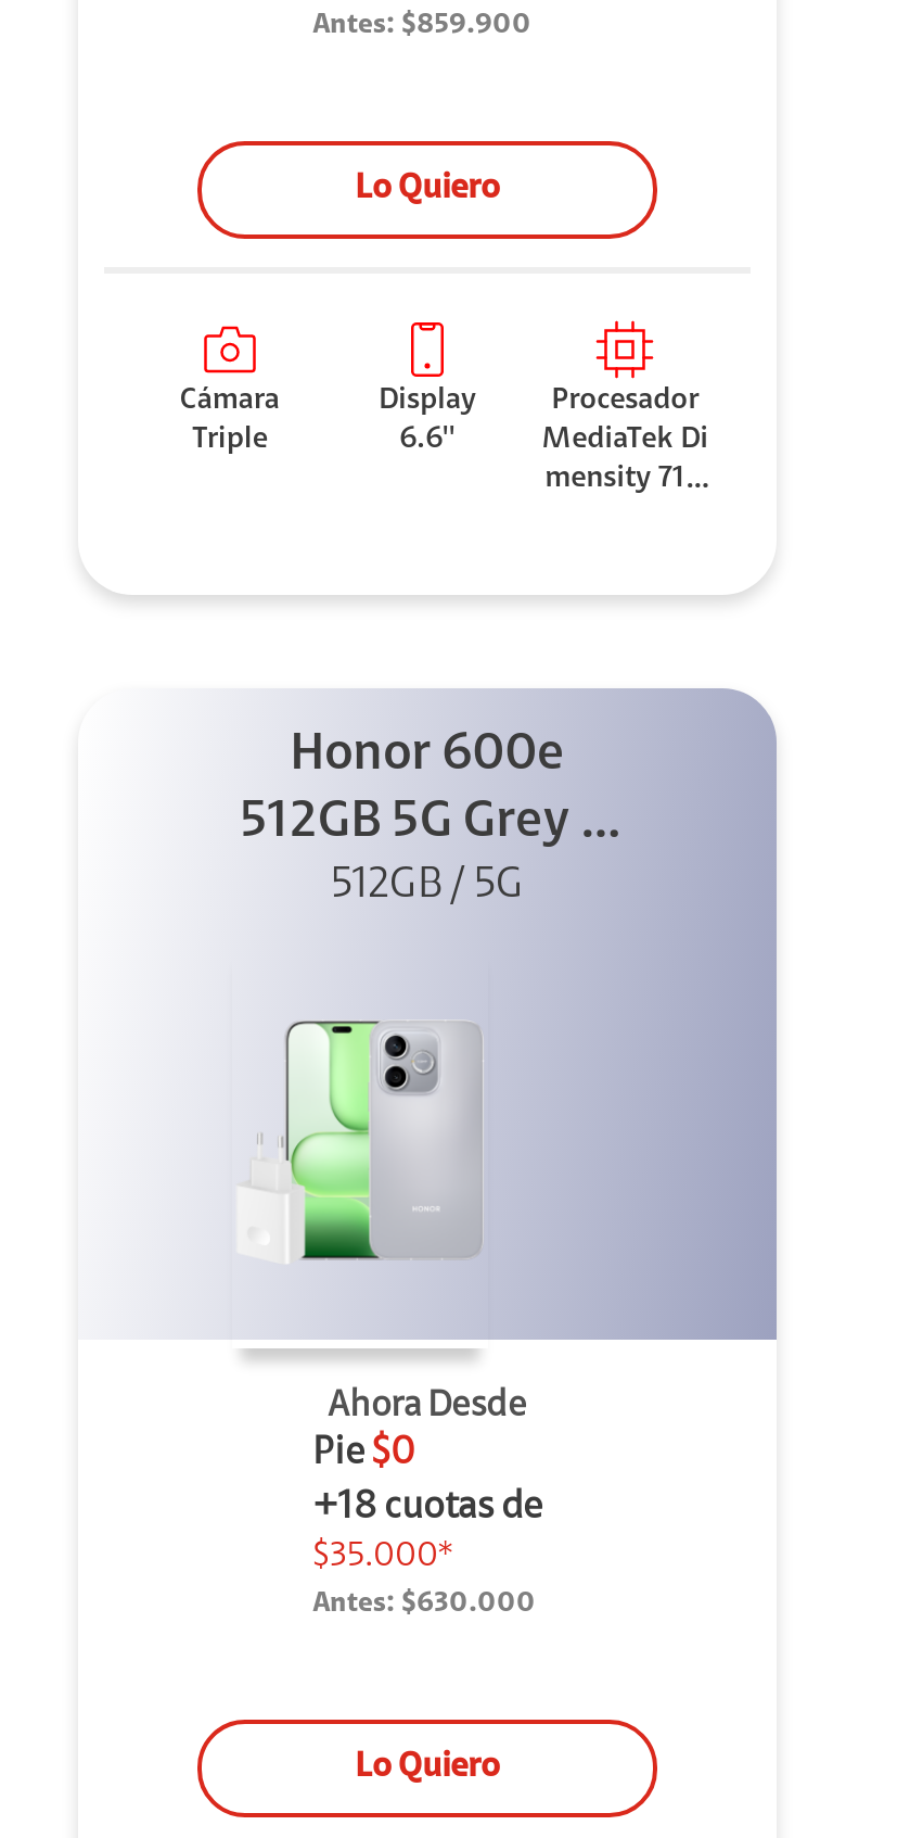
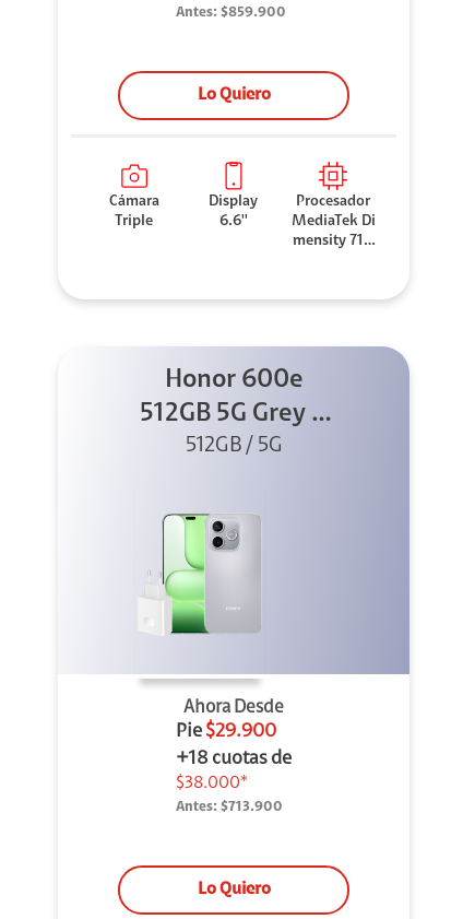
[312,1436,414,1475] Pie $0 -> [176,723,276,742] Pie $29.900
[312,1540,453,1575] $35.000* -> [176,775,248,792] $38.000*
[312,1590,536,1618] Antes: $630.000 -> [176,800,283,814] Antes: $713.900

